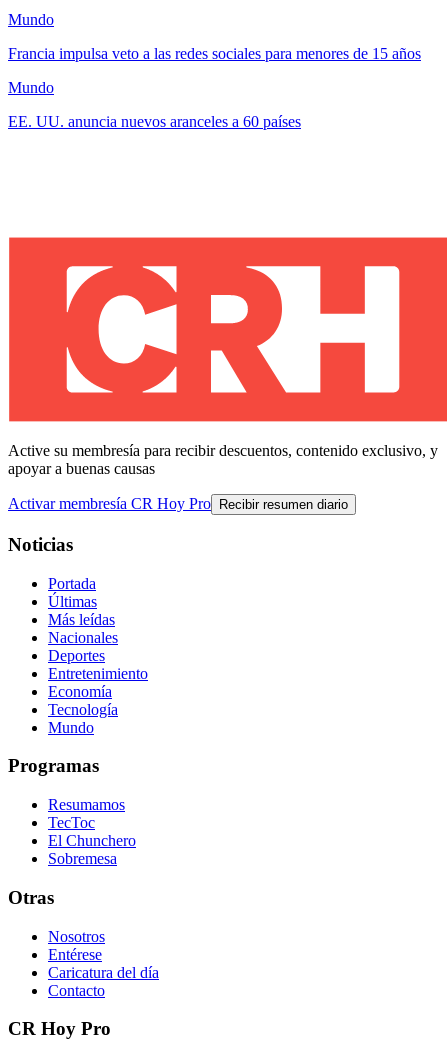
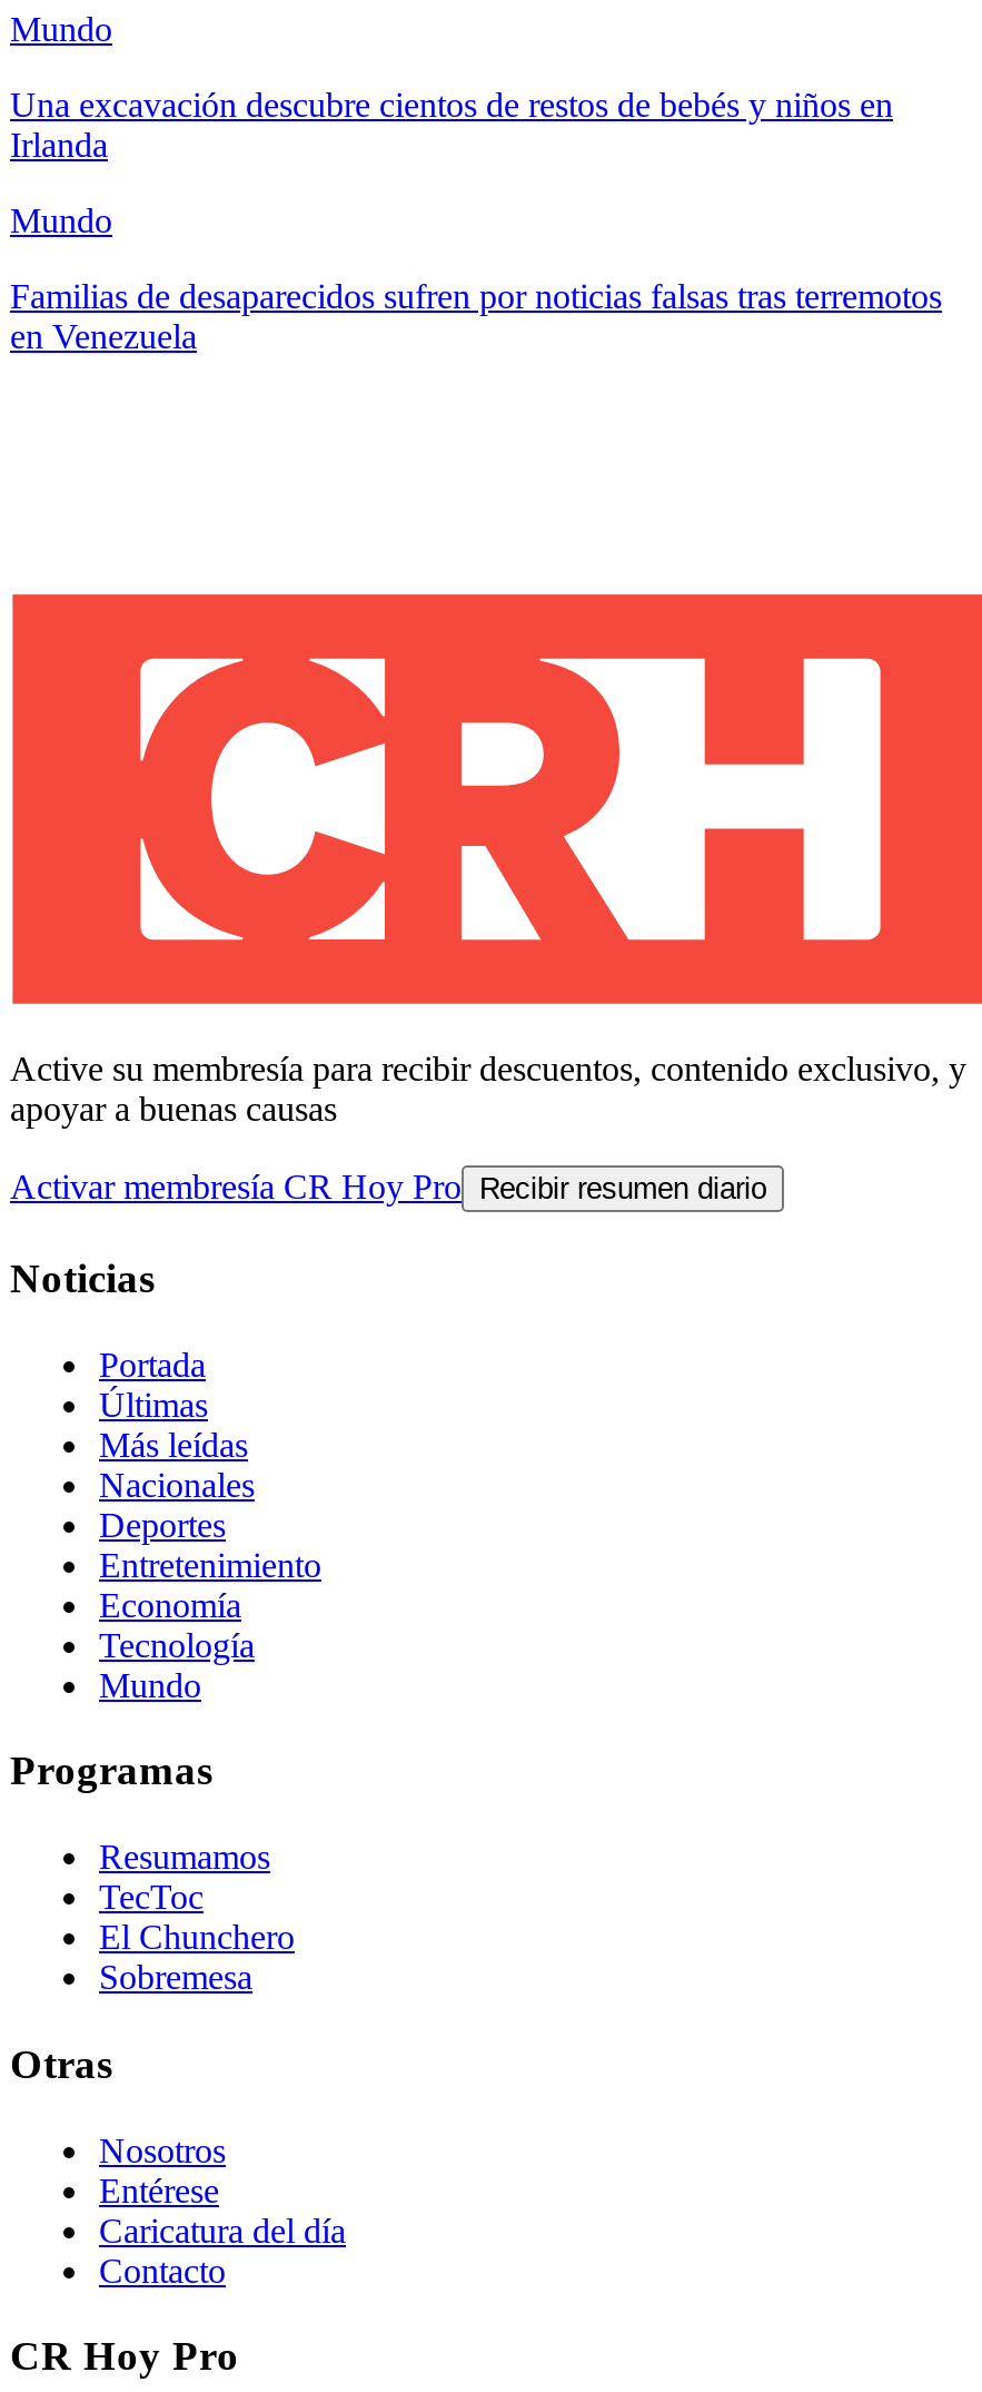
[8,45,421,62] Francia impulsa veto a las redes sociales para menores de 15 años -> [10,86,893,164] Una excavación descubre cientos de restos de bebés y niños en | Irlanda
[8,113,301,130] EE. UU. anuncia nuevos aranceles a 60 países -> [10,278,942,356] Familias de desaparecidos sufren por noticias falsas tras terremotos | en Venezuela

